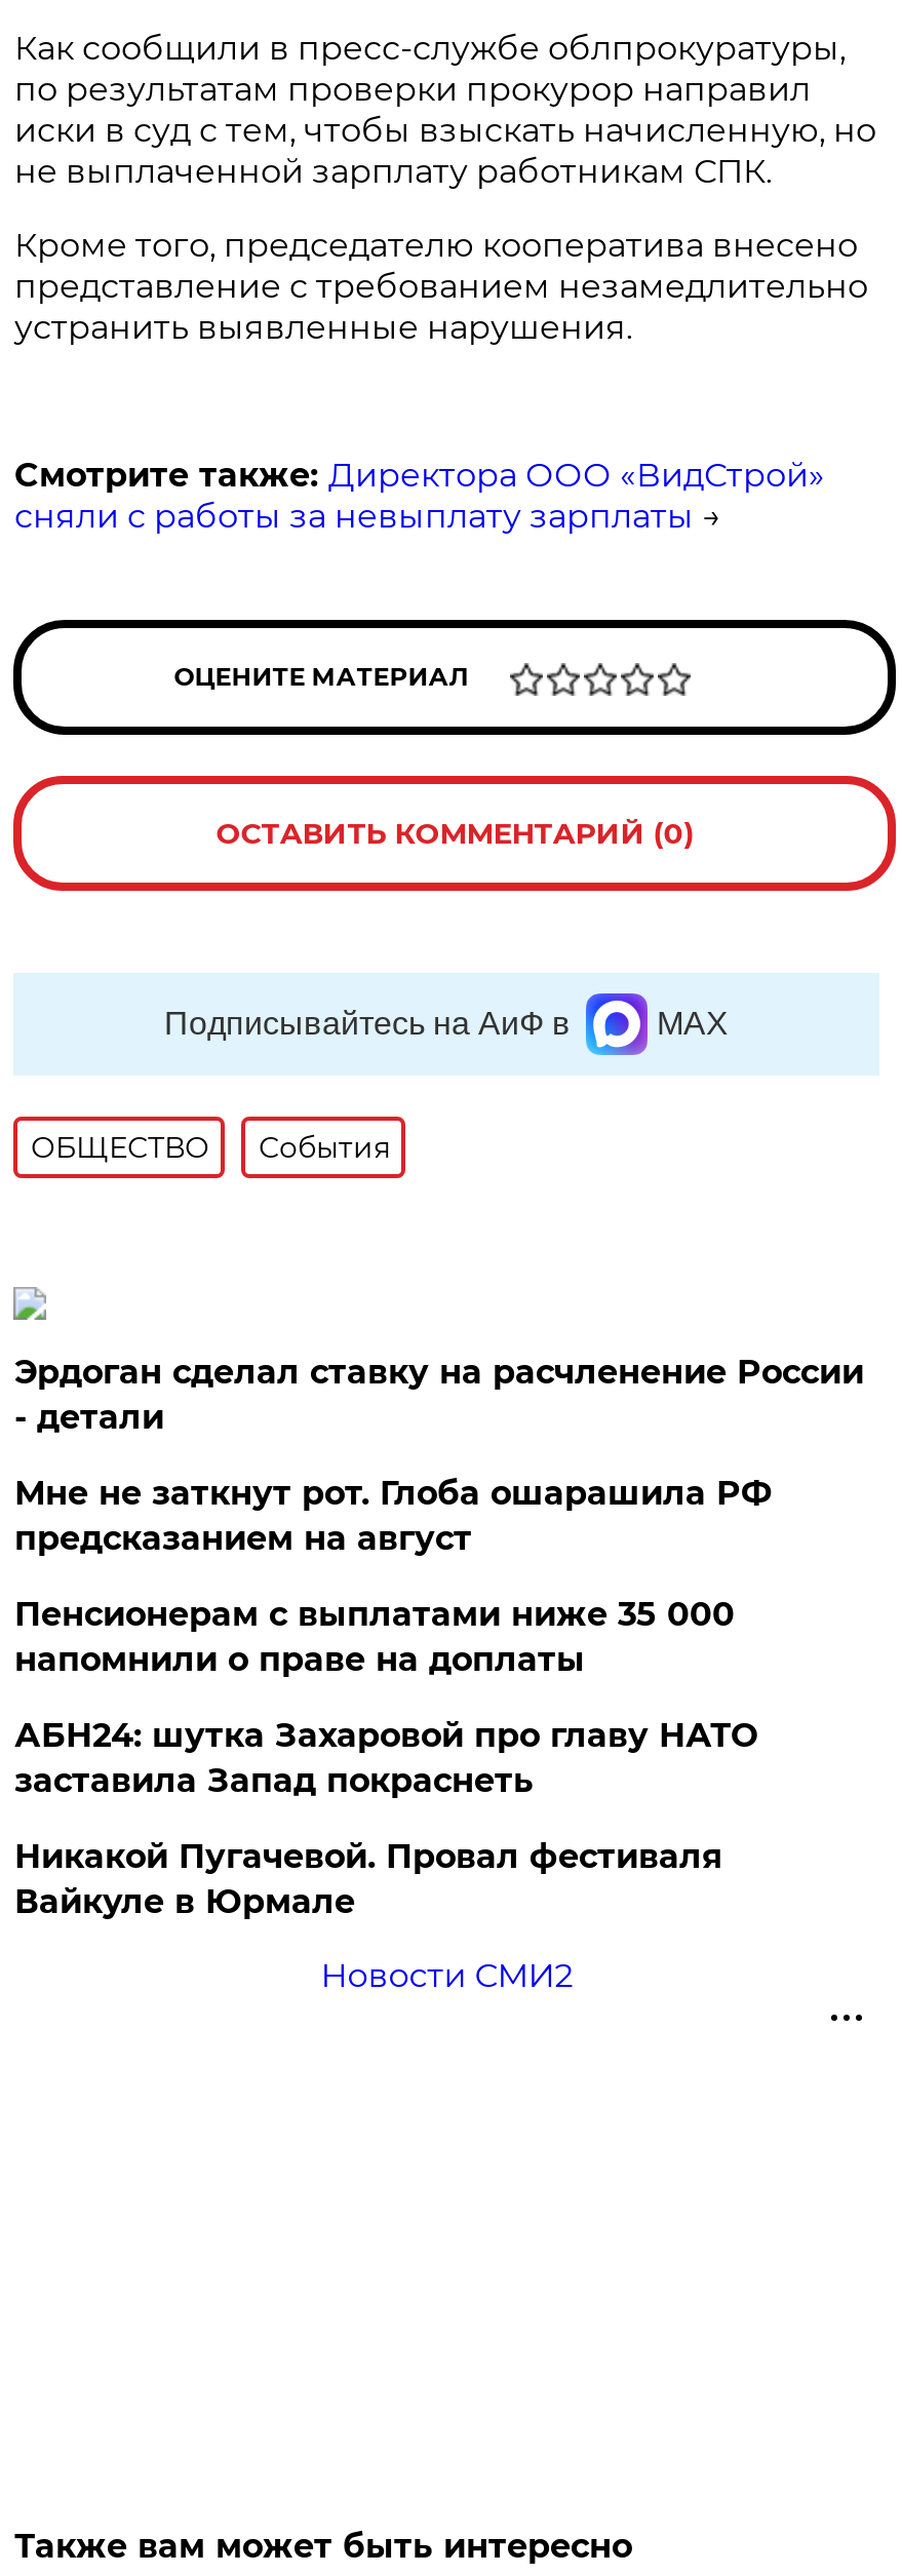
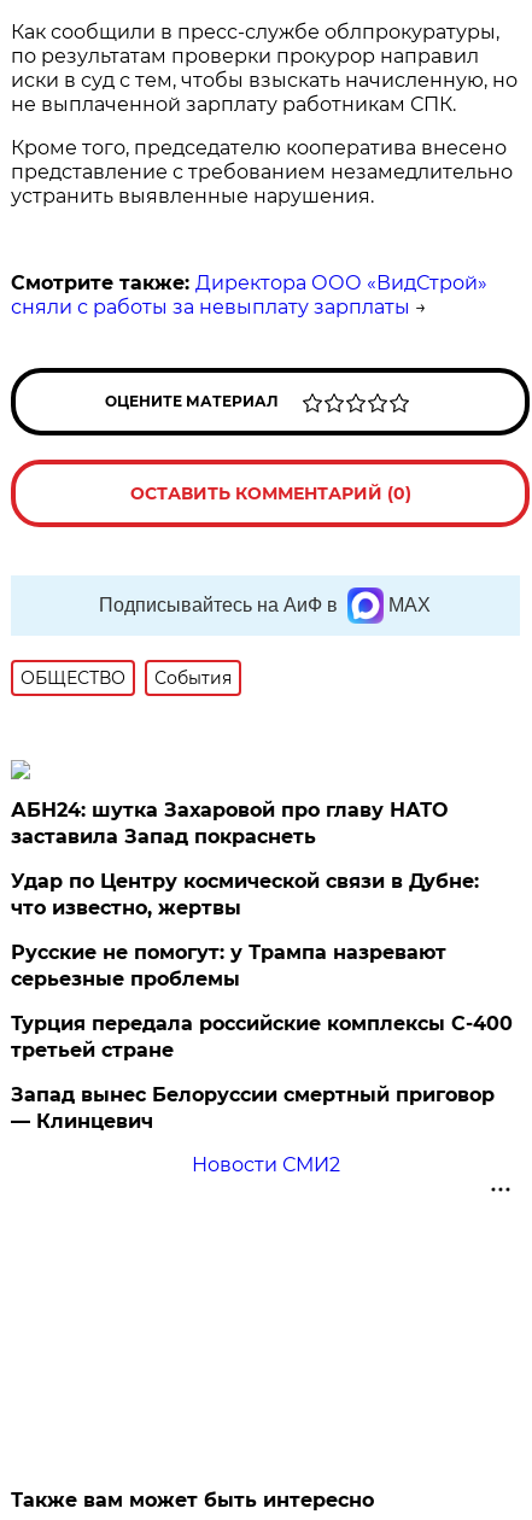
[14,1353,864,1679] Эрдоган сделал ставку на расчленение России | - детали | Мне не заткнут рот. Глоба ошарашила РФ | предсказанием на август | Пенсионерам с выплатами ниже 35 000 | напомнили о праве на доплаты -> none
moved [14,1716,757,1801] -> [11,799,448,848]: АБН24: шутка Захаровой про главу НАТО | заставила Запад покраснеть
[14,1837,722,1922] Никакой Пугачевой. Провал фестиваля | Вайкуле в Юрмале -> [11,870,513,1133] Удар по Центру космической связи в Дубне: | что известно, жертвы | Русские не помогут: у Трампа назревают | серьезные проблемы | Турция передала российские комплексы С-400 | третьей стране | Запад вынес Белоруссии смертный приговор | — Клинцевич

